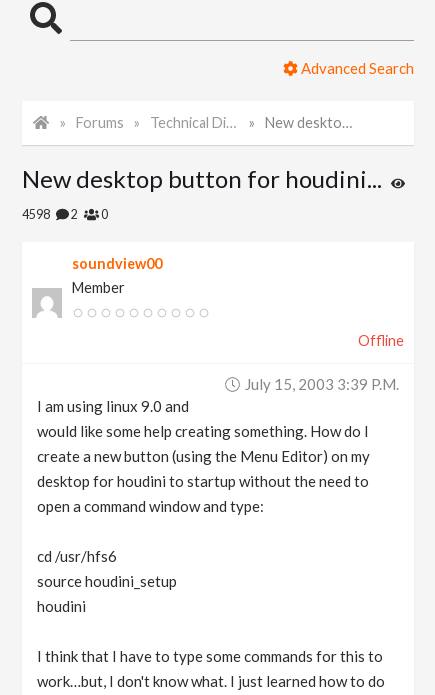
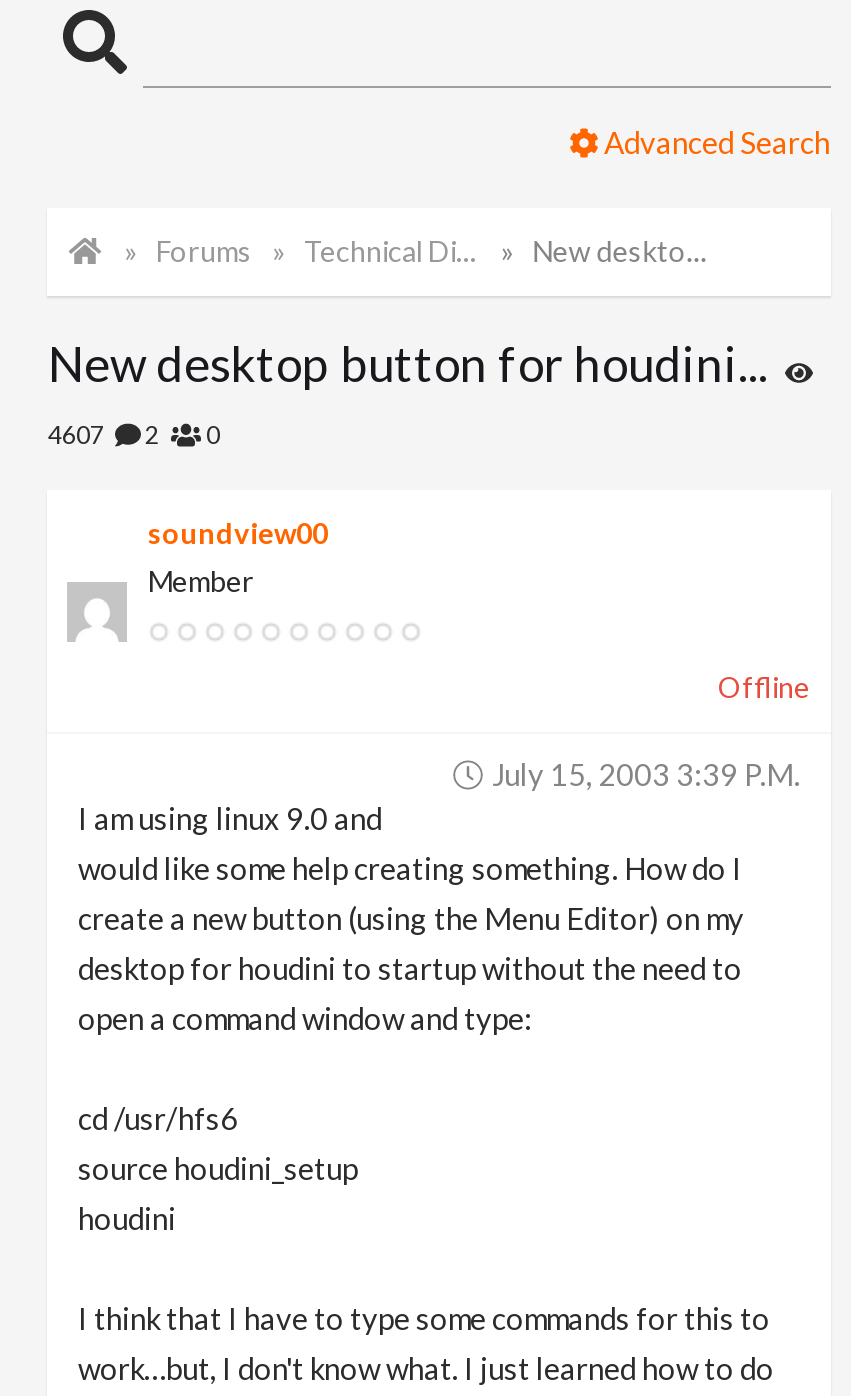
[22,207,108,222] 4598 2 0 -> [48,420,220,450] 4607 2 0

